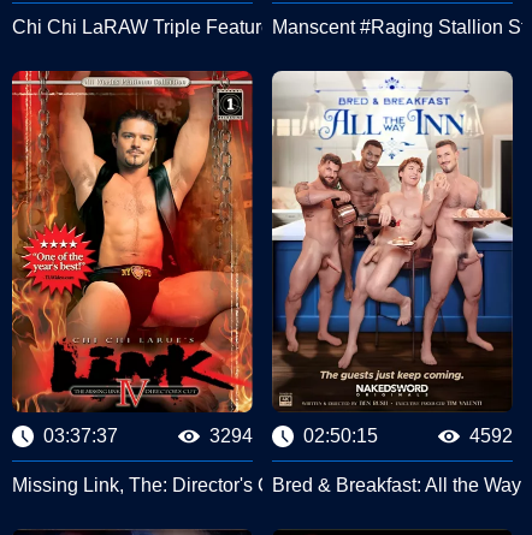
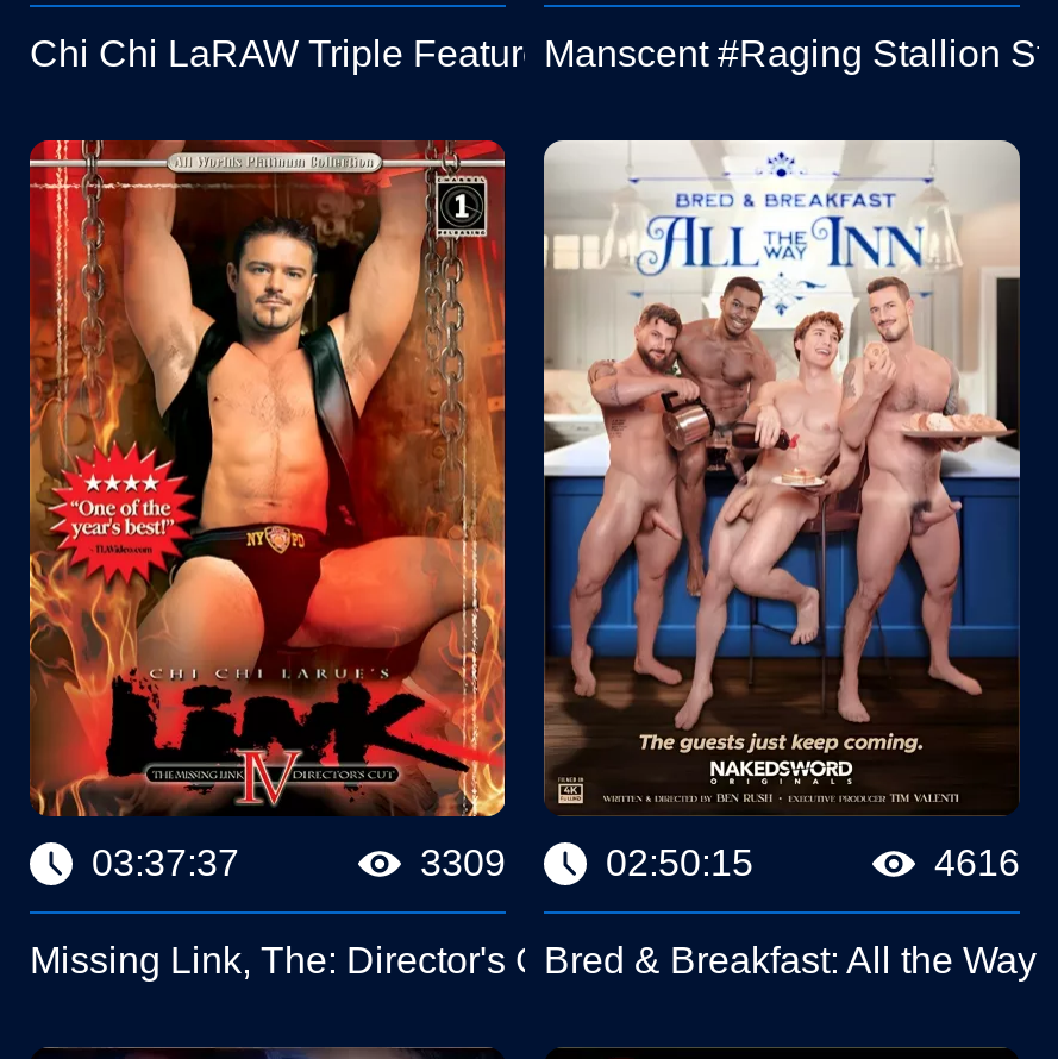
[209,425,253,445] 3294 -> [420,841,506,882] 3309
[469,425,513,445] 4592 -> [934,841,1020,882] 4616

